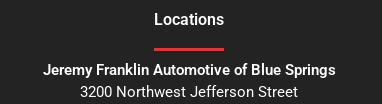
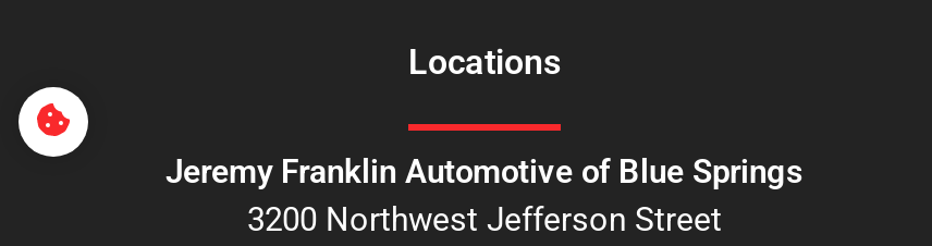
none -> [16,85,90,159] [image]

